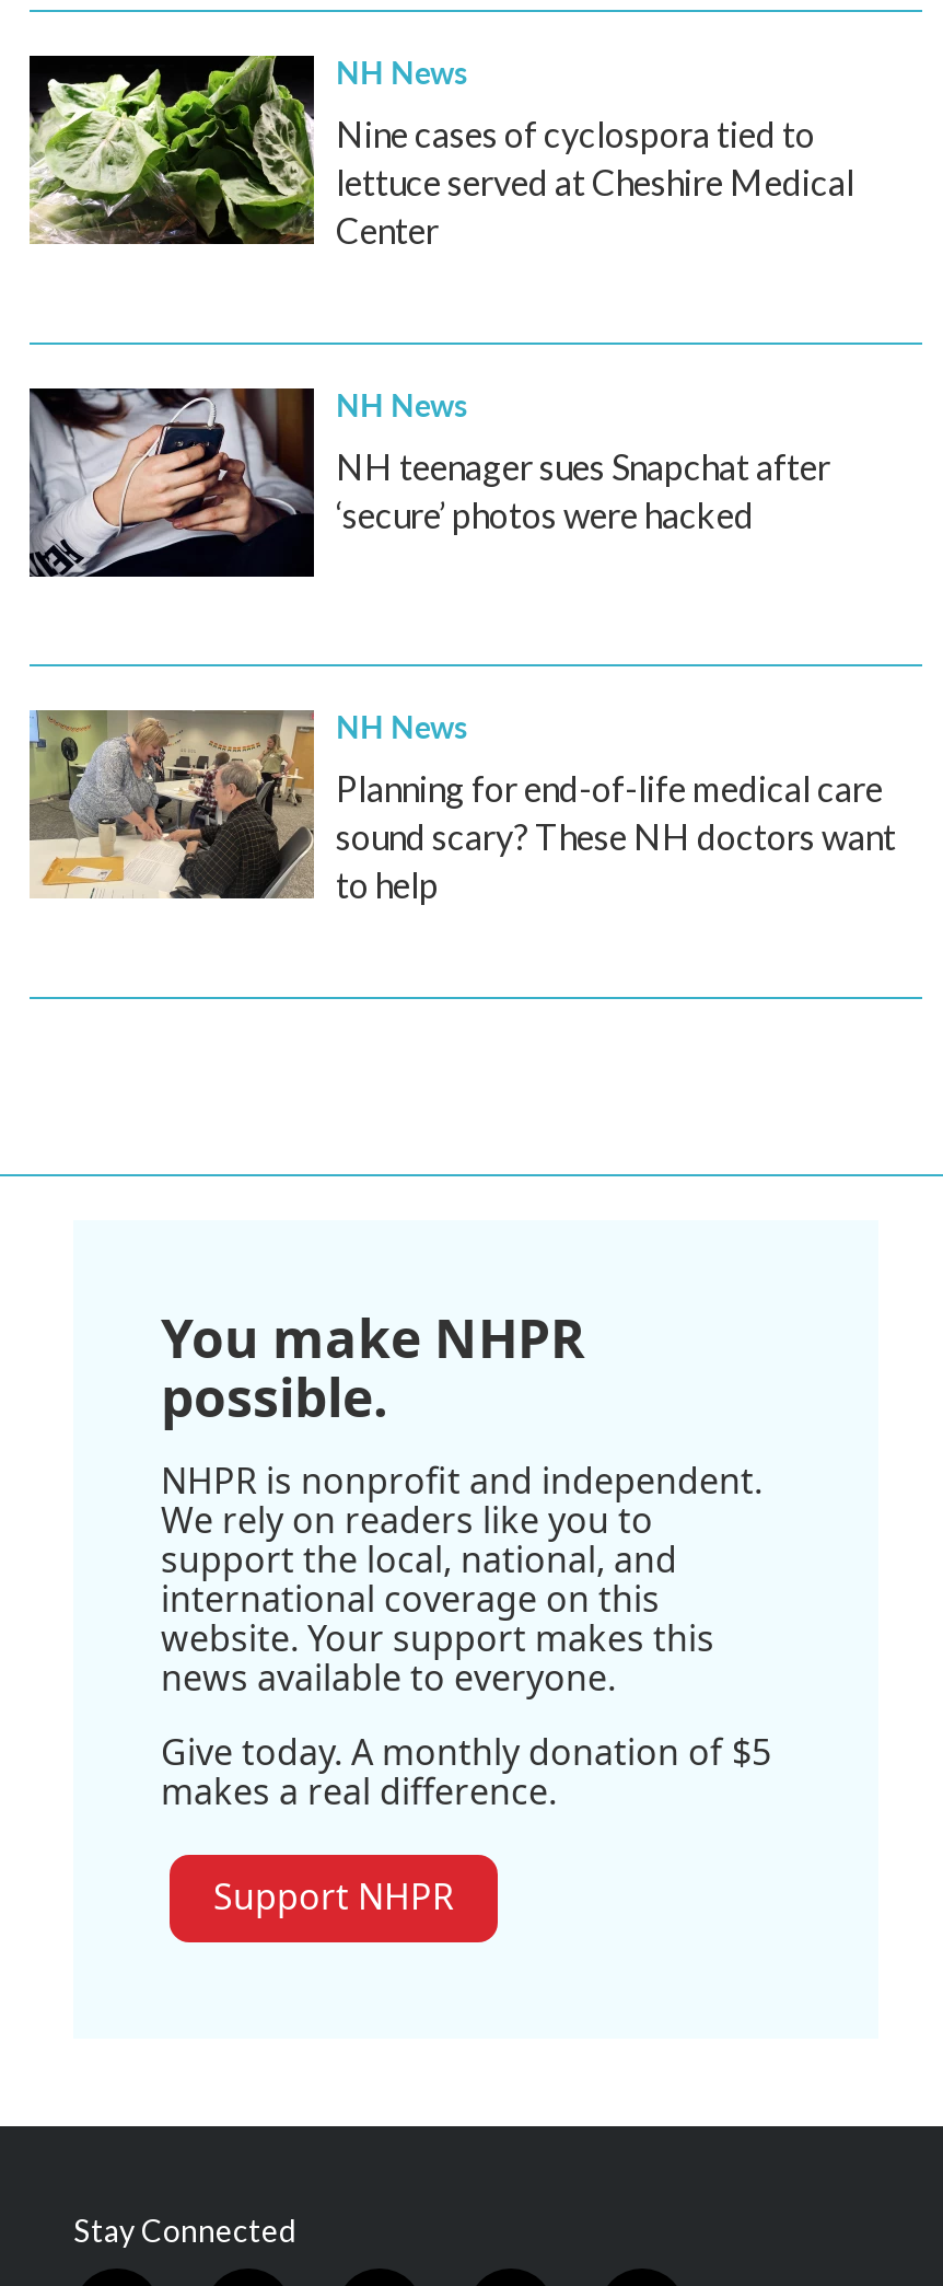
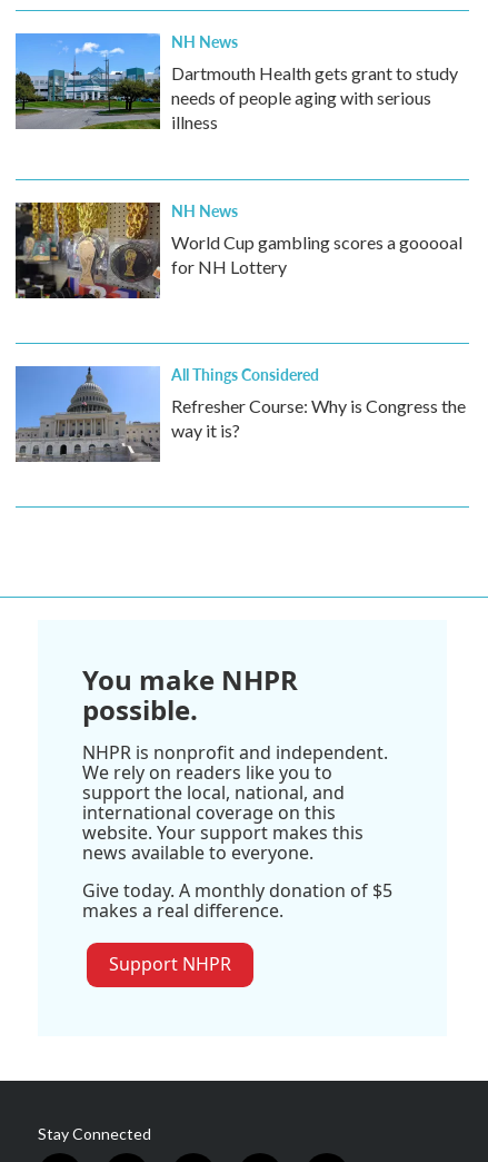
[27,54,854,250] [image] | Nine cases of cyclospora tied to | lettuce served at Cheshire Medical | Center -> [14,32,458,132] [image] | Dartmouth Health gets grant to study | needs of people aging with serious | illness
[27,386,830,579] [image] | NH teenager sues Snapchat after | ‘secure’ photos were hacked -> [14,201,462,299] [image] | World Cup gambling scores a gooooal | for NH Lottery
[27,703,896,904] [image] | NH News | Planning for end-of-life medical care | sound scary? These NH doctors want | to help -> [14,363,466,463] [image] | All Things Considered | Refresher Course: Why is Congress the | way it is?

